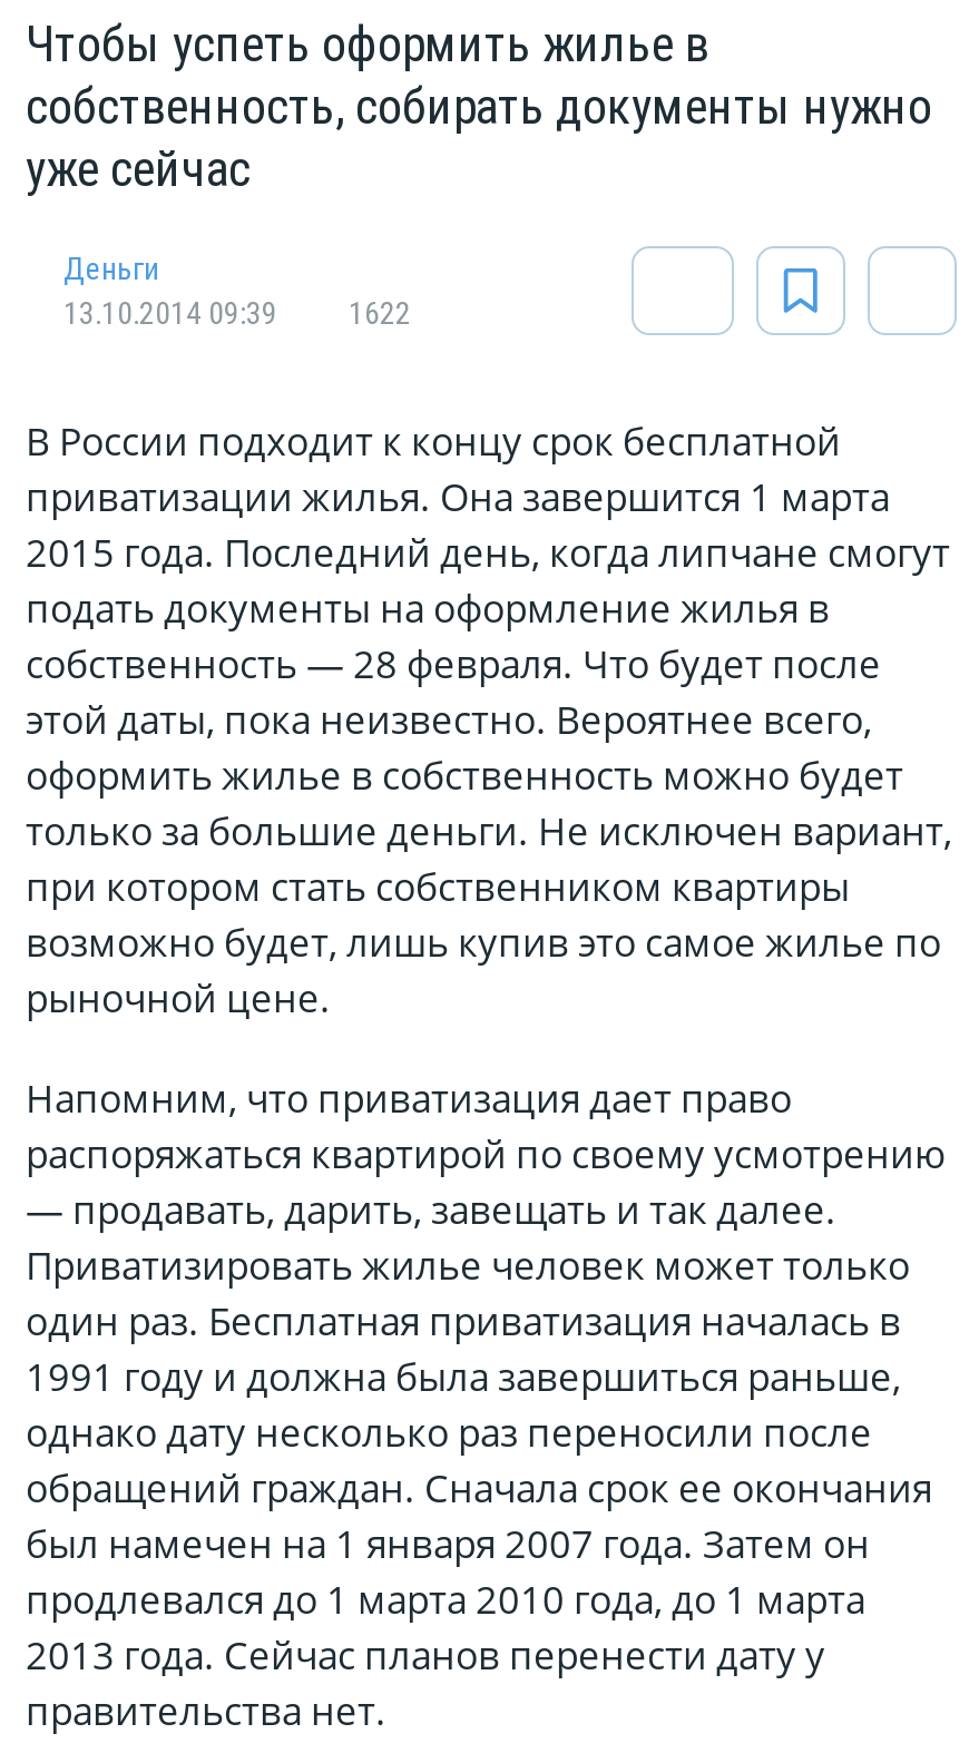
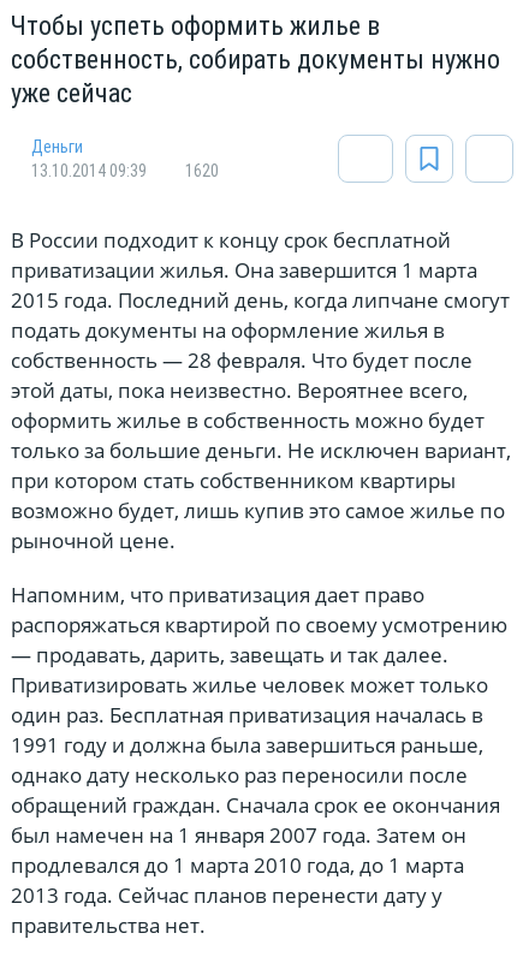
[63,296,411,332] 13.10.2014 09:39 1622 -> [31,162,219,181] 13.10.2014 09:39 1620

